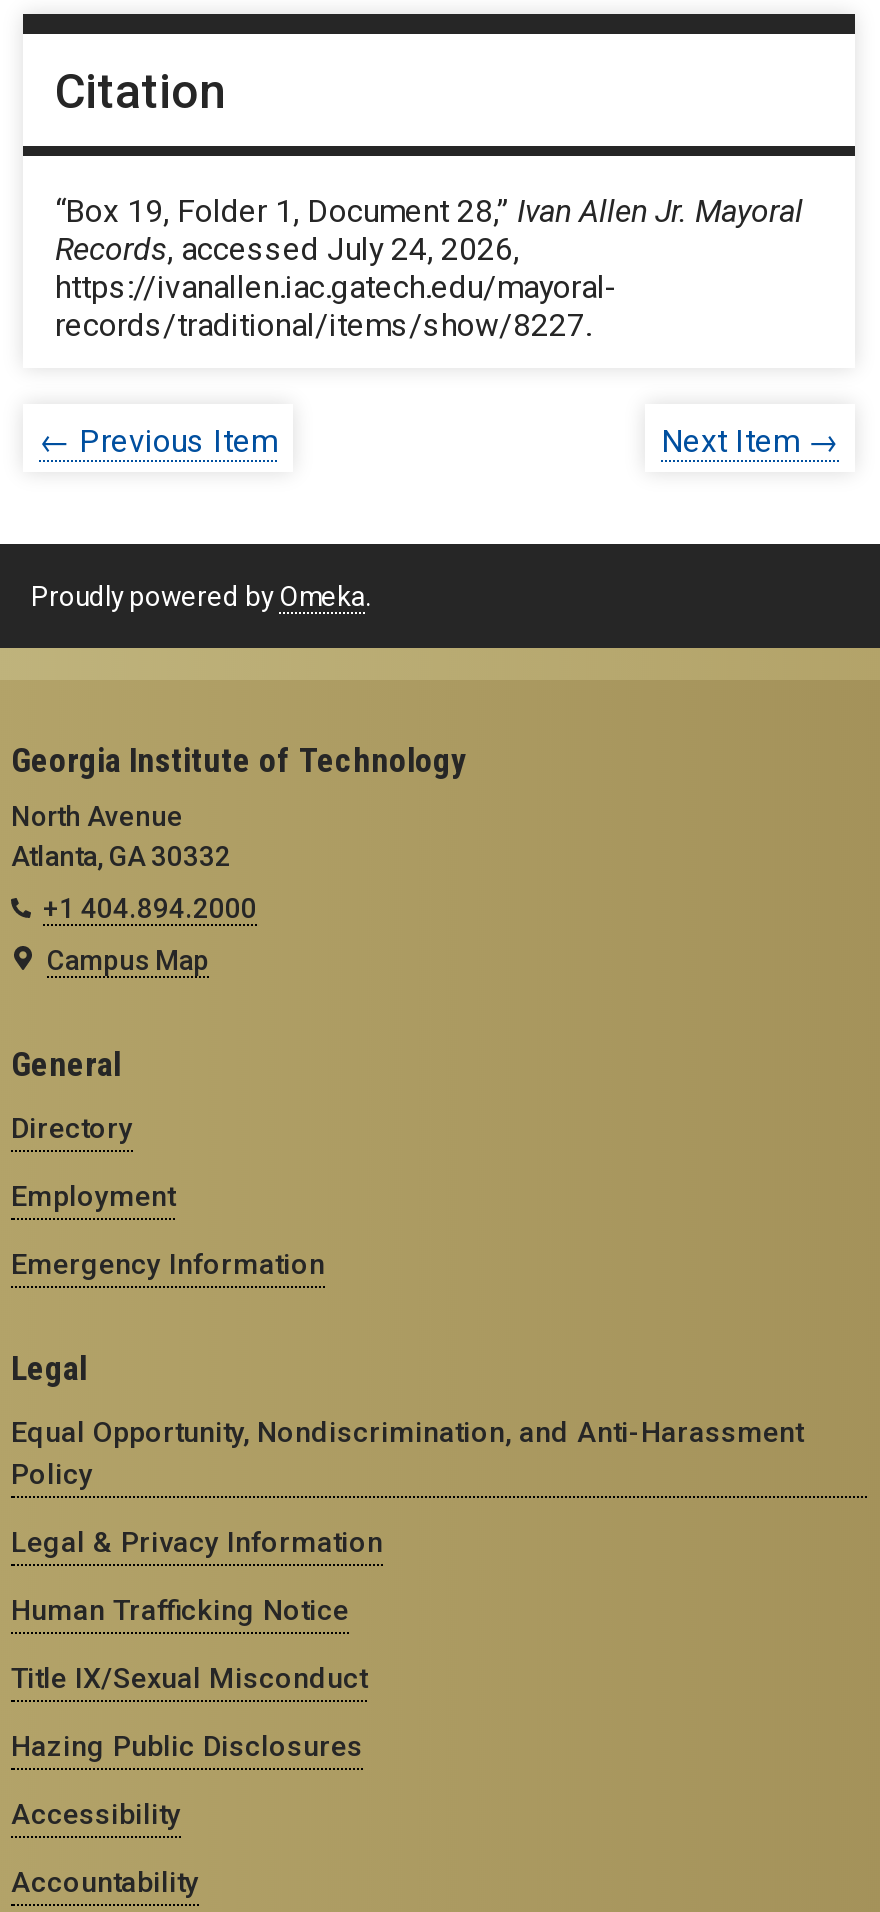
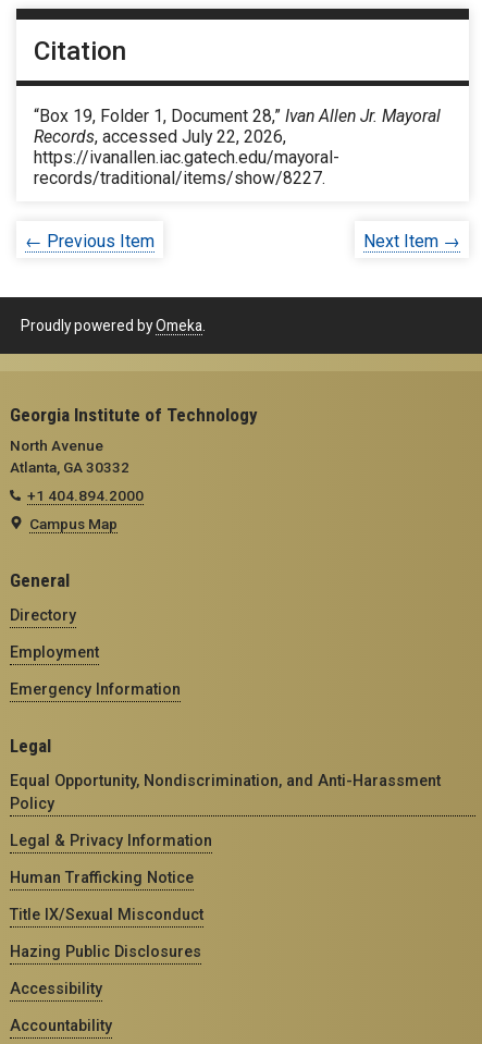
[55,231,519,269] Records, accessed July 24, 2026, -> [34,127,286,147] Records, accessed July 22, 2026,

